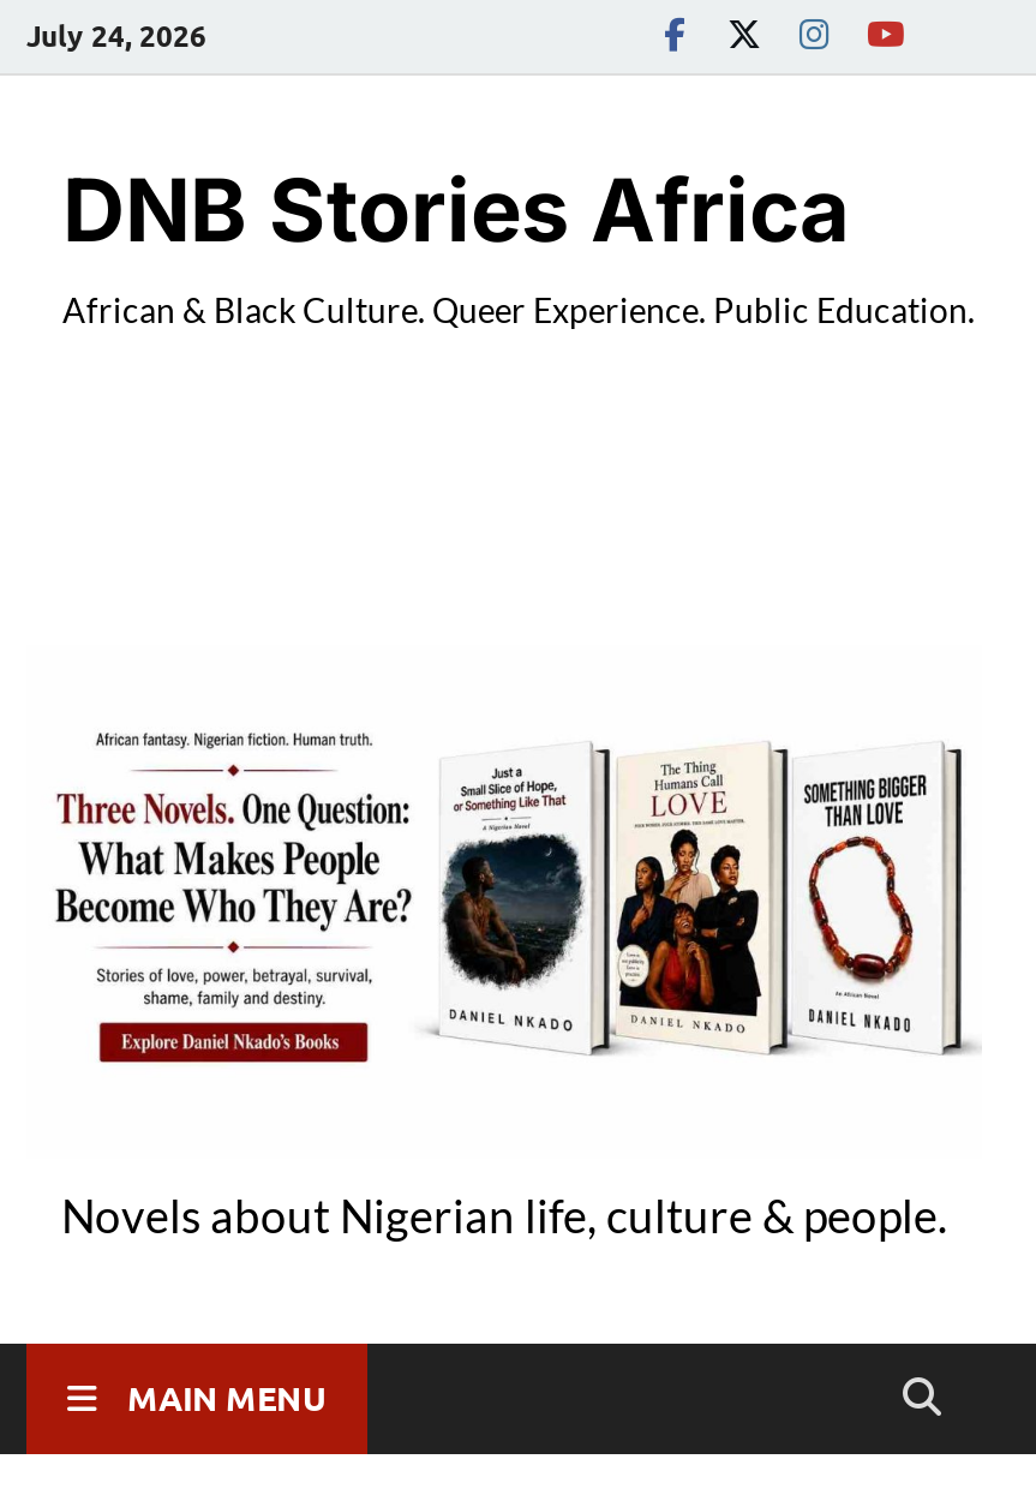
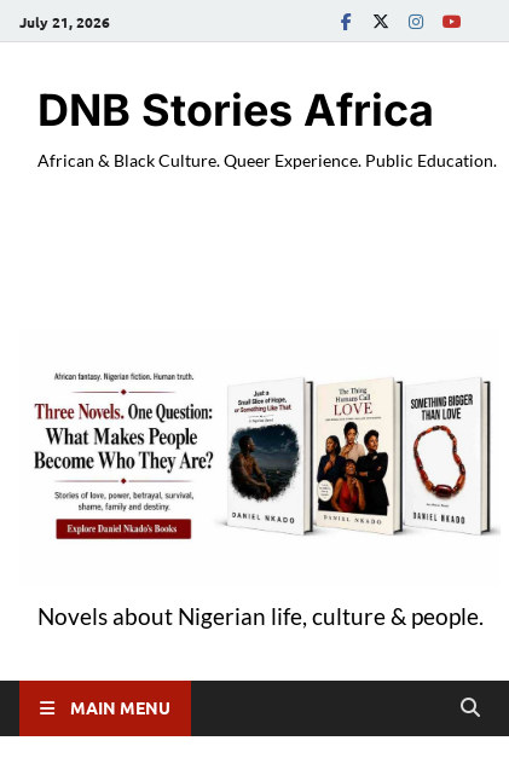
[26,14,206,53] July 24, 2026 -> [19,11,110,31] July 21, 2026

